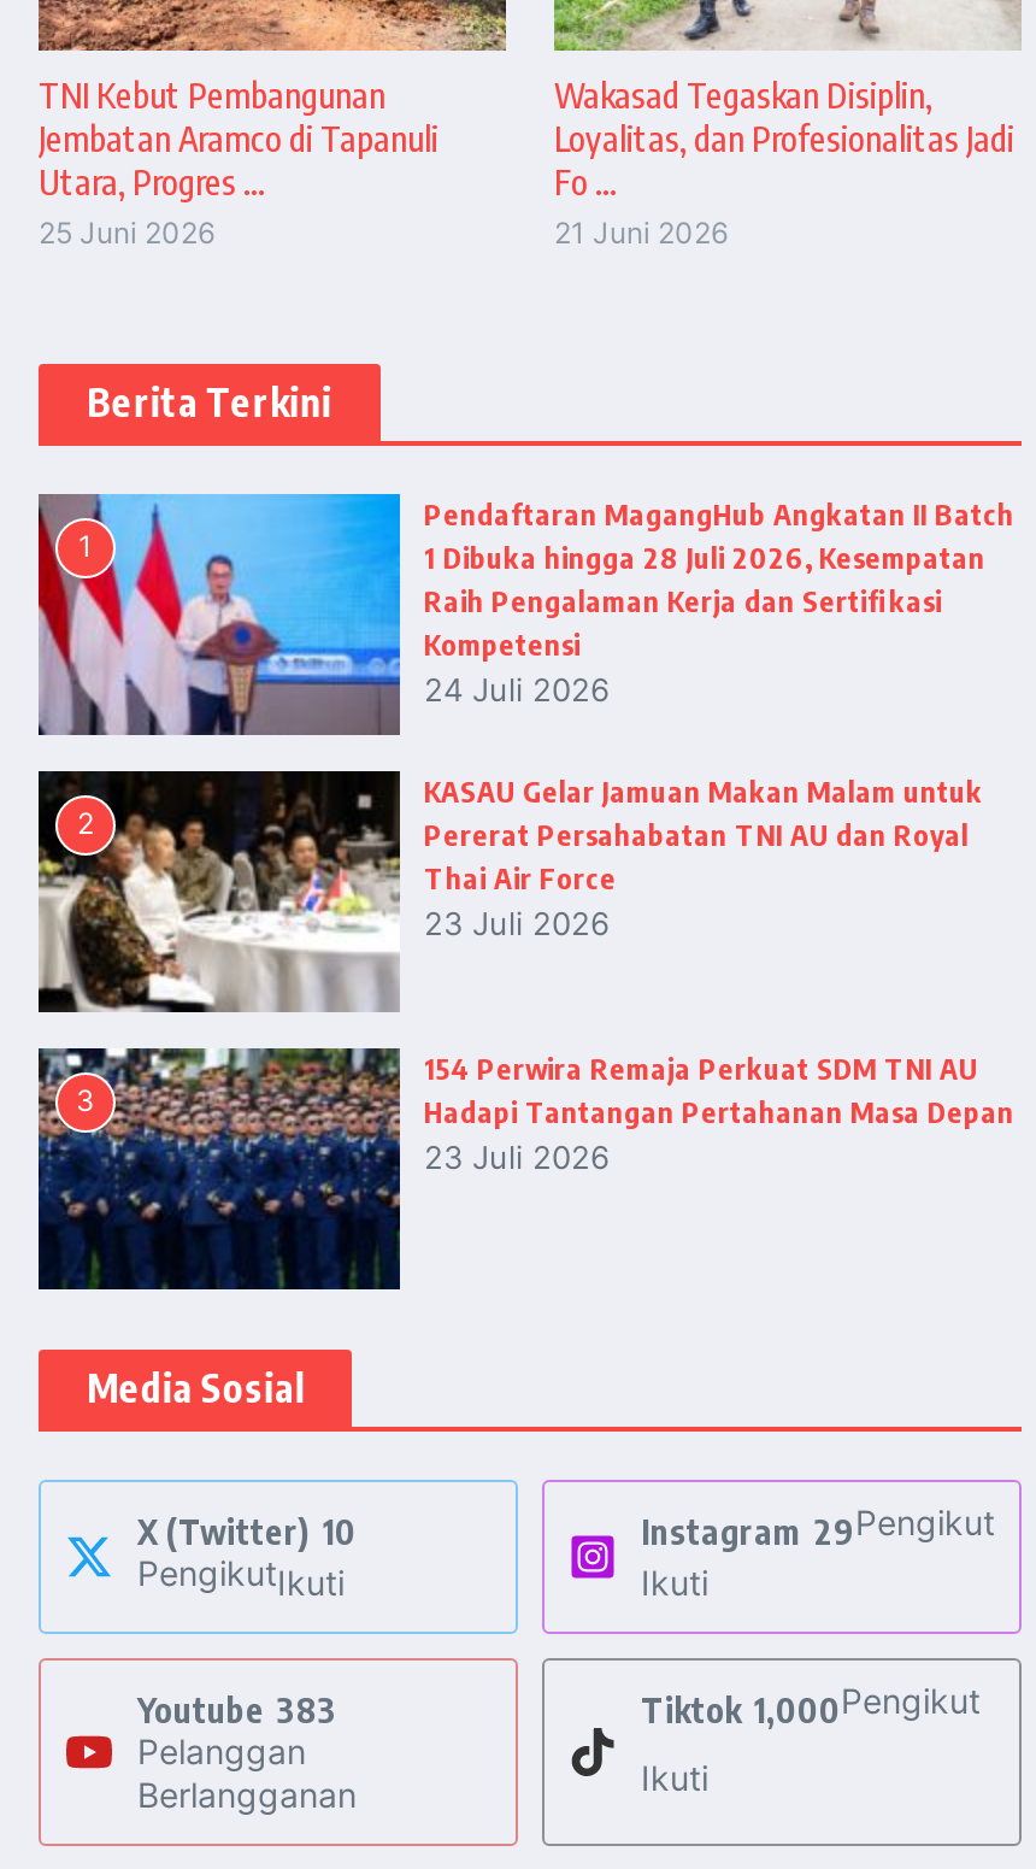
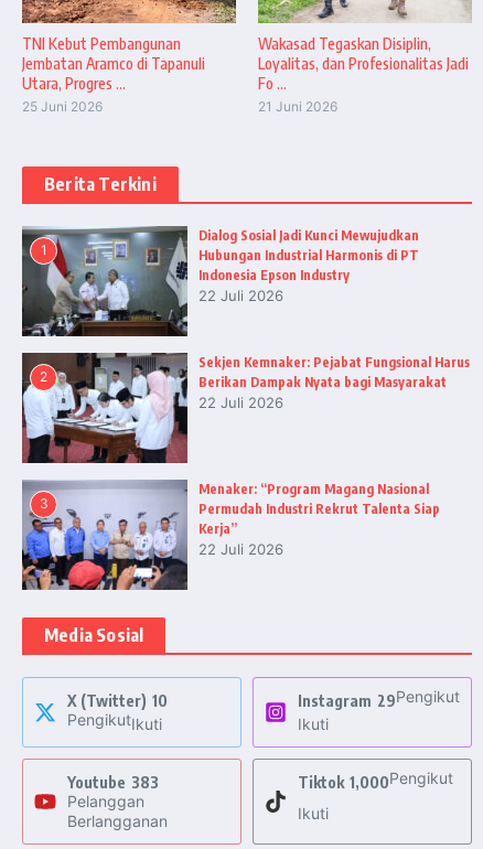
[36,492,1014,737] [image] | Pendaftaran MagangHub Angkatan II Batch | 1 Dibuka hingga 28 Juli 2026, Kesempatan | Raih Pengalaman Kerja dan Sertifikasi | Kompetensi | 24 Juli 2026 -> [21,225,419,337] [image] | Dialog Sosial Jadi Kunci Mewujudkan | Hubungan Industrial Harmonis di PT | Indonesia Epson Industry | 22 Juli 2026
[36,771,983,1015] [image] | KASAU Gelar Jamuan Makan Malam untuk | Pererat Persahabatan TNI AU dan Royal | Thai Air Force | 23 Juli 2026 -> [21,352,470,464] [image] | Sekjen Kemnaker: Pejabat Fungsional Harus | Berikan Dampak Nyata bagi Masyarakat | 22 Juli 2026
[36,1046,1014,1292] [image] | 154 Perwira Remaja Perkuat SDM TNI AU | Hadapi Tantangan Pertahanan Masa Depan | 23 Juli 2026 -> [21,480,440,591] [image] | Menaker: “Program Magang Nasional | Permudah Industri Rekrut Talenta Siap | Kerja” | 22 Juli 2026

